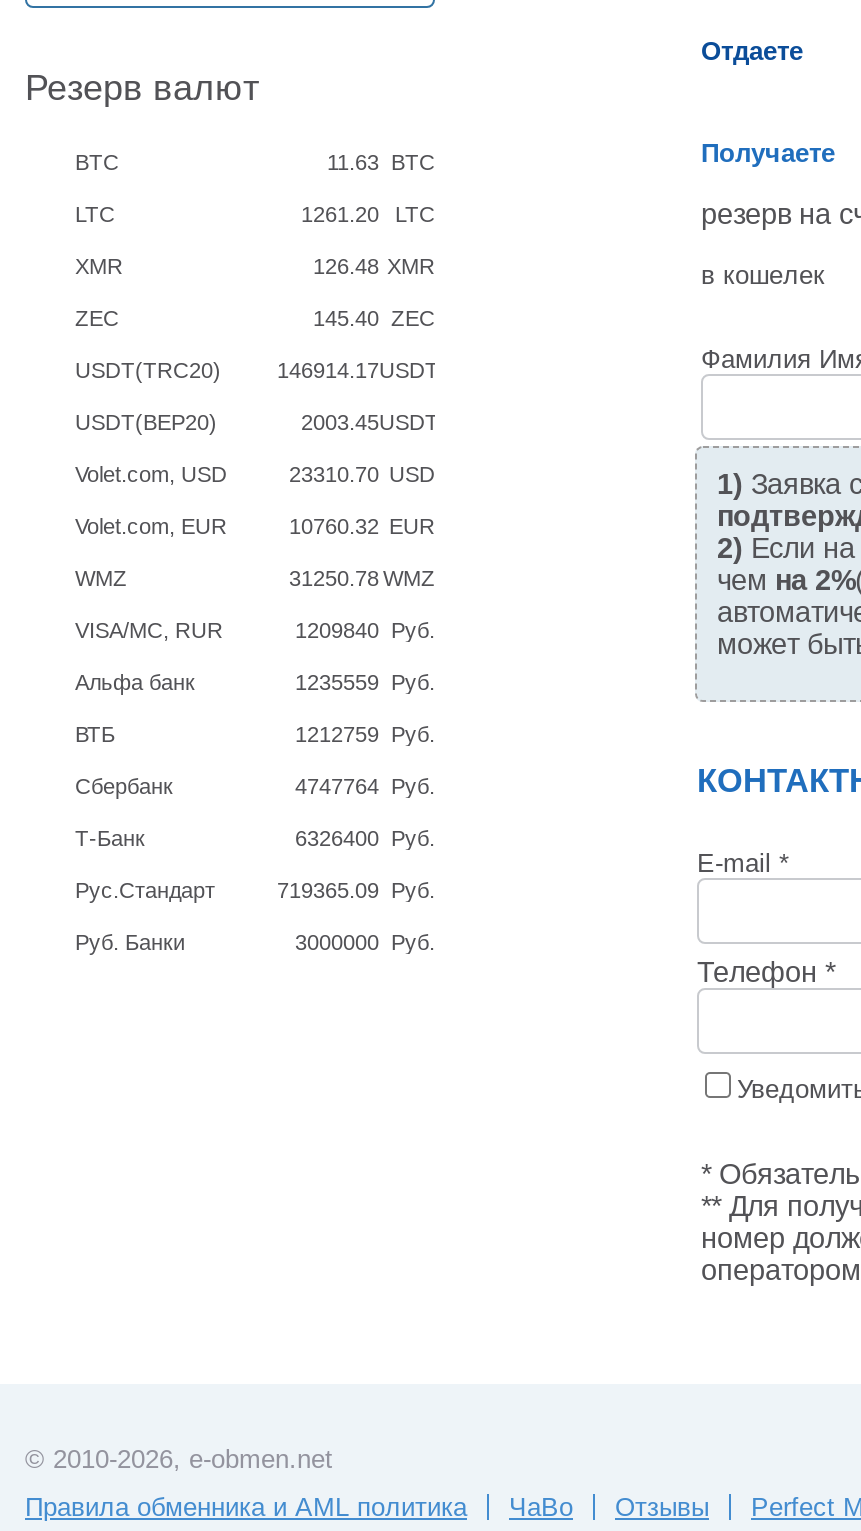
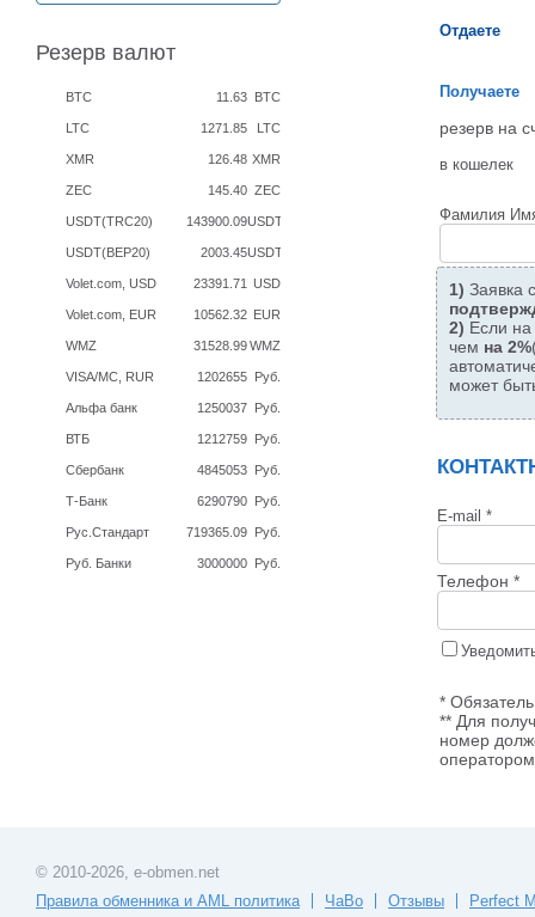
[301,202,435,226] 1261.20 LTC -> [201,121,281,135] 1271.85 LTC
[277,358,439,382] 146914.17 USDT -> [186,214,283,228] 143900.09 USDT
[289,462,435,486] 23310.70 USD -> [193,276,281,291] 23391.71 USD
[289,514,435,538] 10760.32 EUR -> [193,307,281,322] 10562.32 EUR
[289,566,435,590] 31250.78 WMZ -> [193,338,281,353] 31528.99 WMZ
[295,618,435,642] 1209840 Руб. -> [197,369,281,384] 1202655 Руб.
[295,670,435,694] 1235559 Руб. -> [197,401,281,415] 1250037 Руб.
[295,774,435,798] 4747764 Руб. -> [197,463,281,477] 4845053 Руб.
[295,826,435,850] 6326400 Руб. -> [197,494,281,508] 6290790 Руб.

